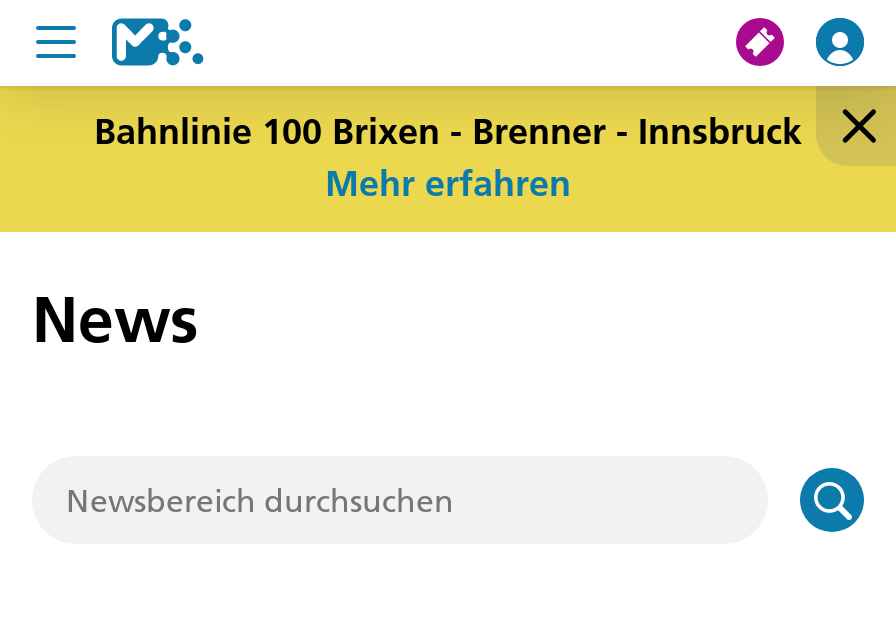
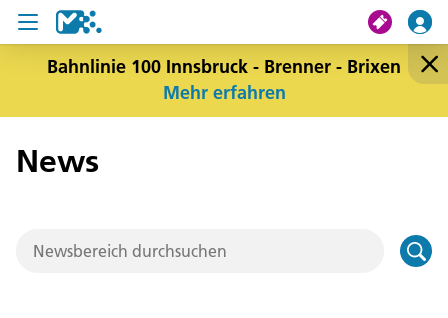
[94,107,802,153] Bahnlinie 100 Brixen - Brenner - Innsbruck -> [47,54,401,77] Bahnlinie 100 Innsbruck - Brenner - Brixen

